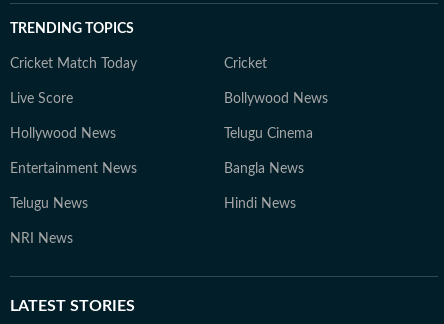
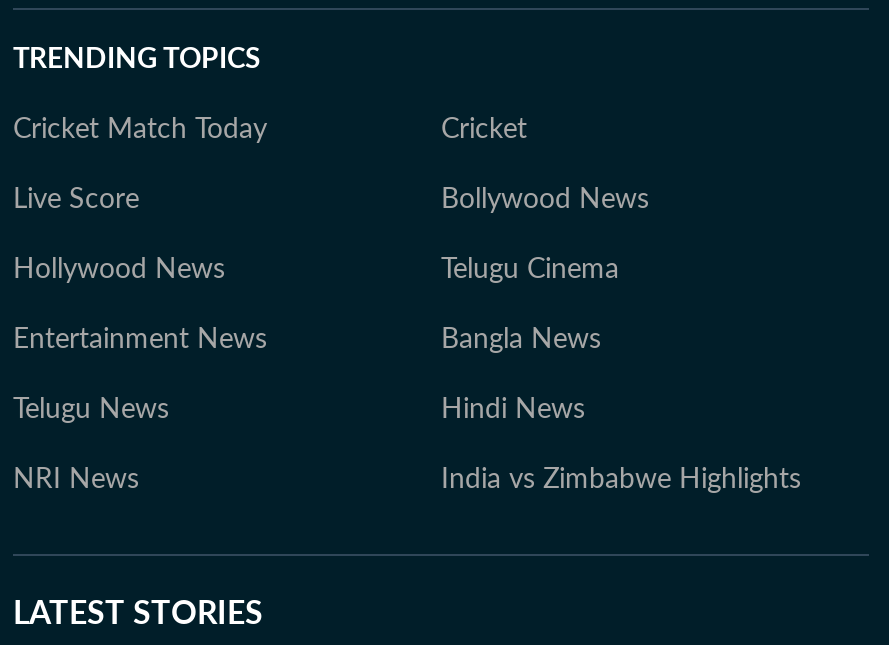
none -> [441,466,801,494] India vs Zimbabwe Highlights

